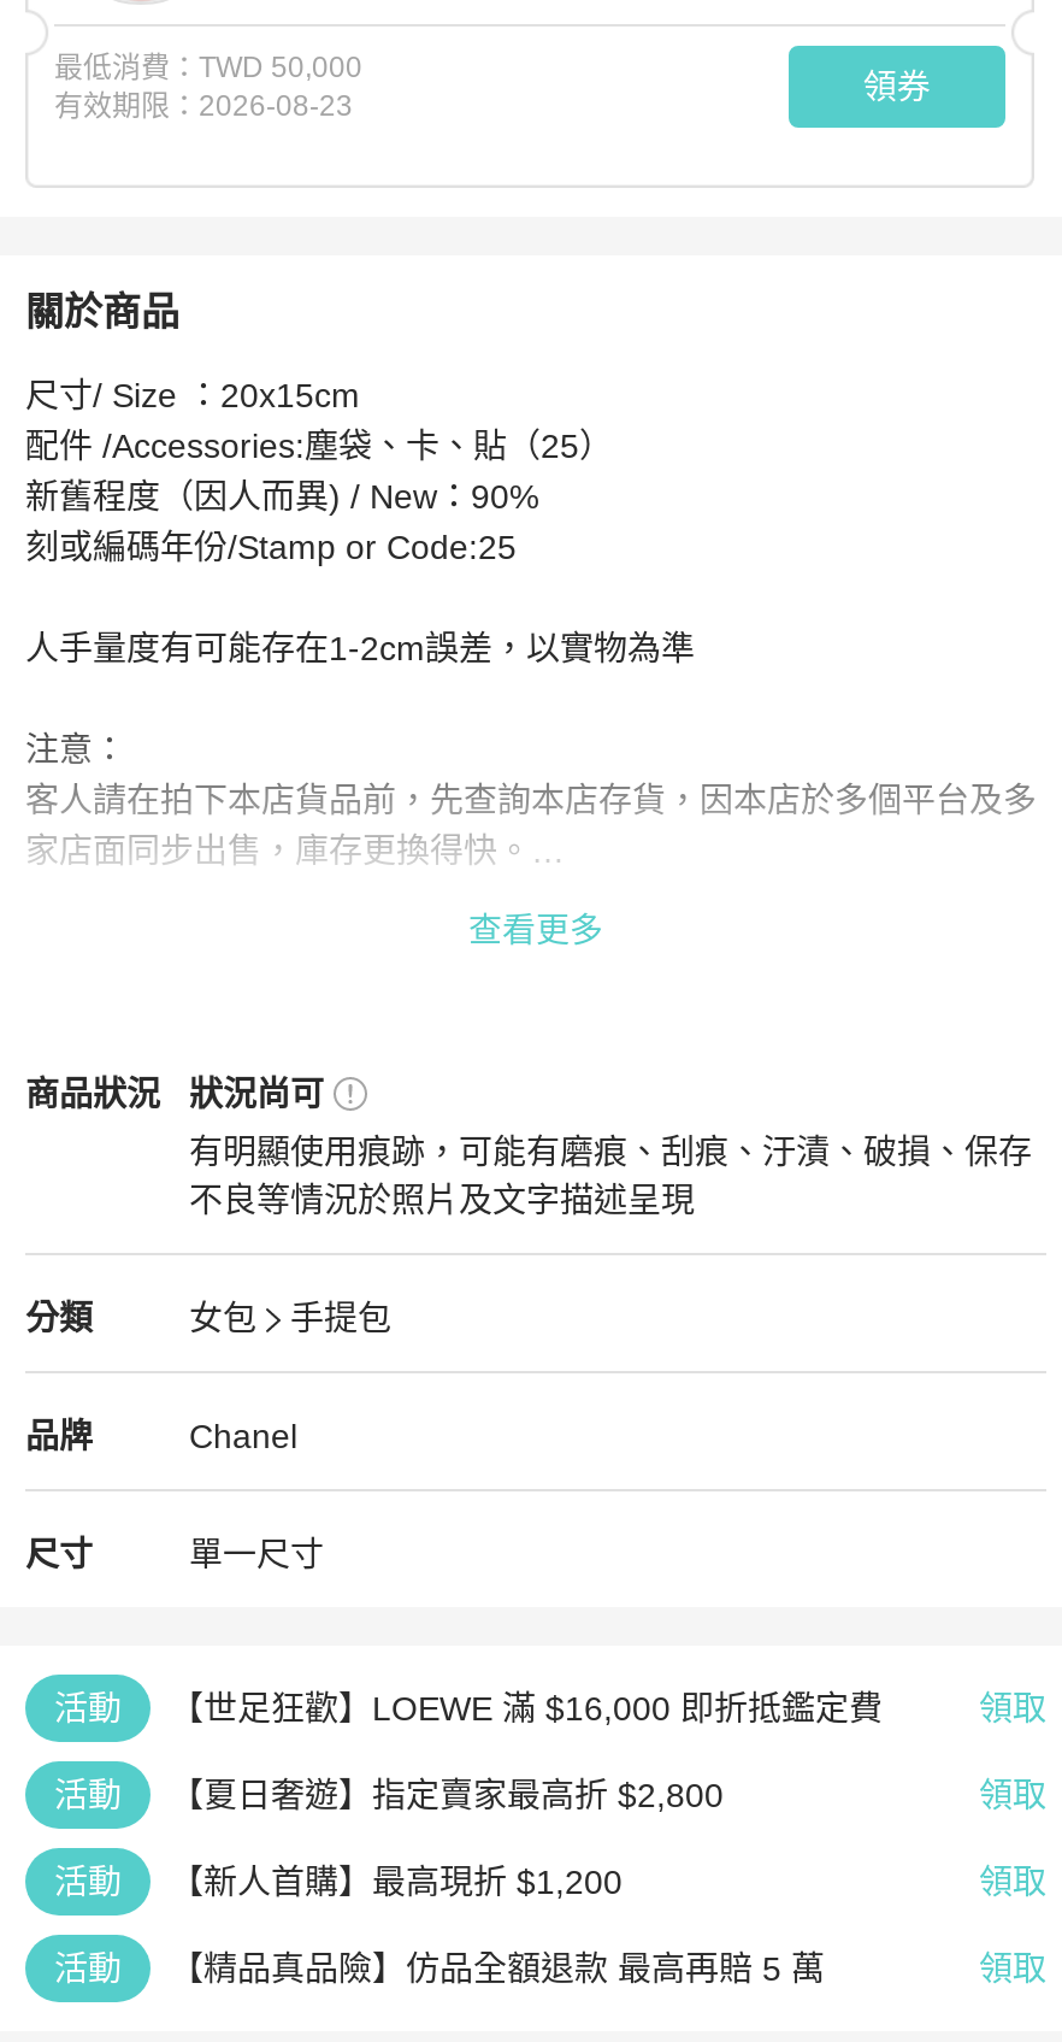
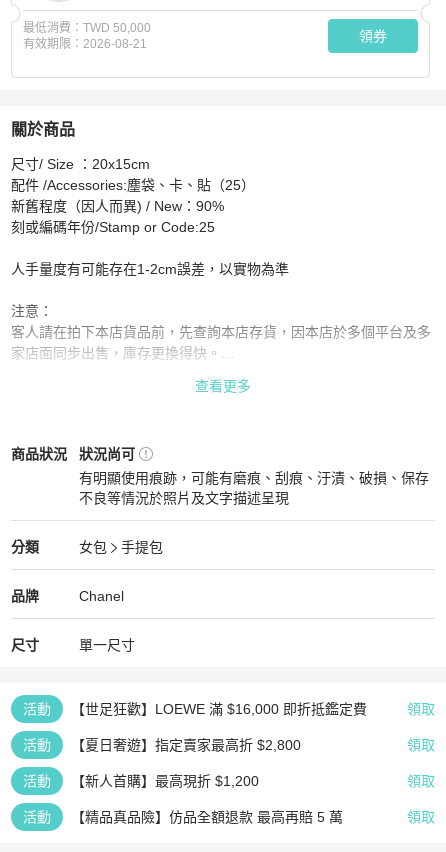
[54,88,353,122] 有效期限：2026-08-23 -> [23,37,147,51] 有效期限：2026-08-21

